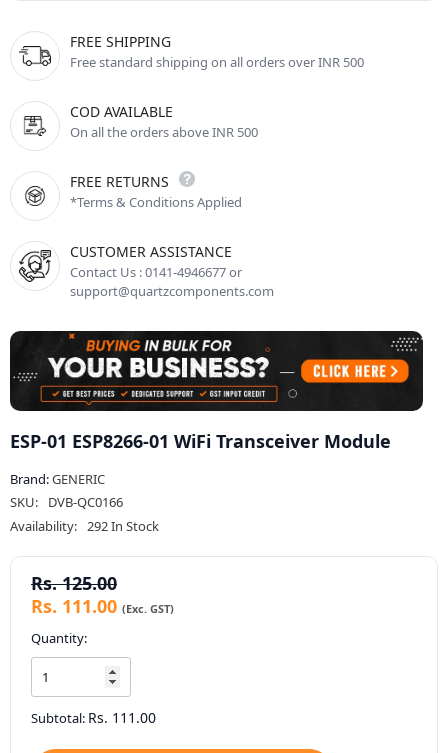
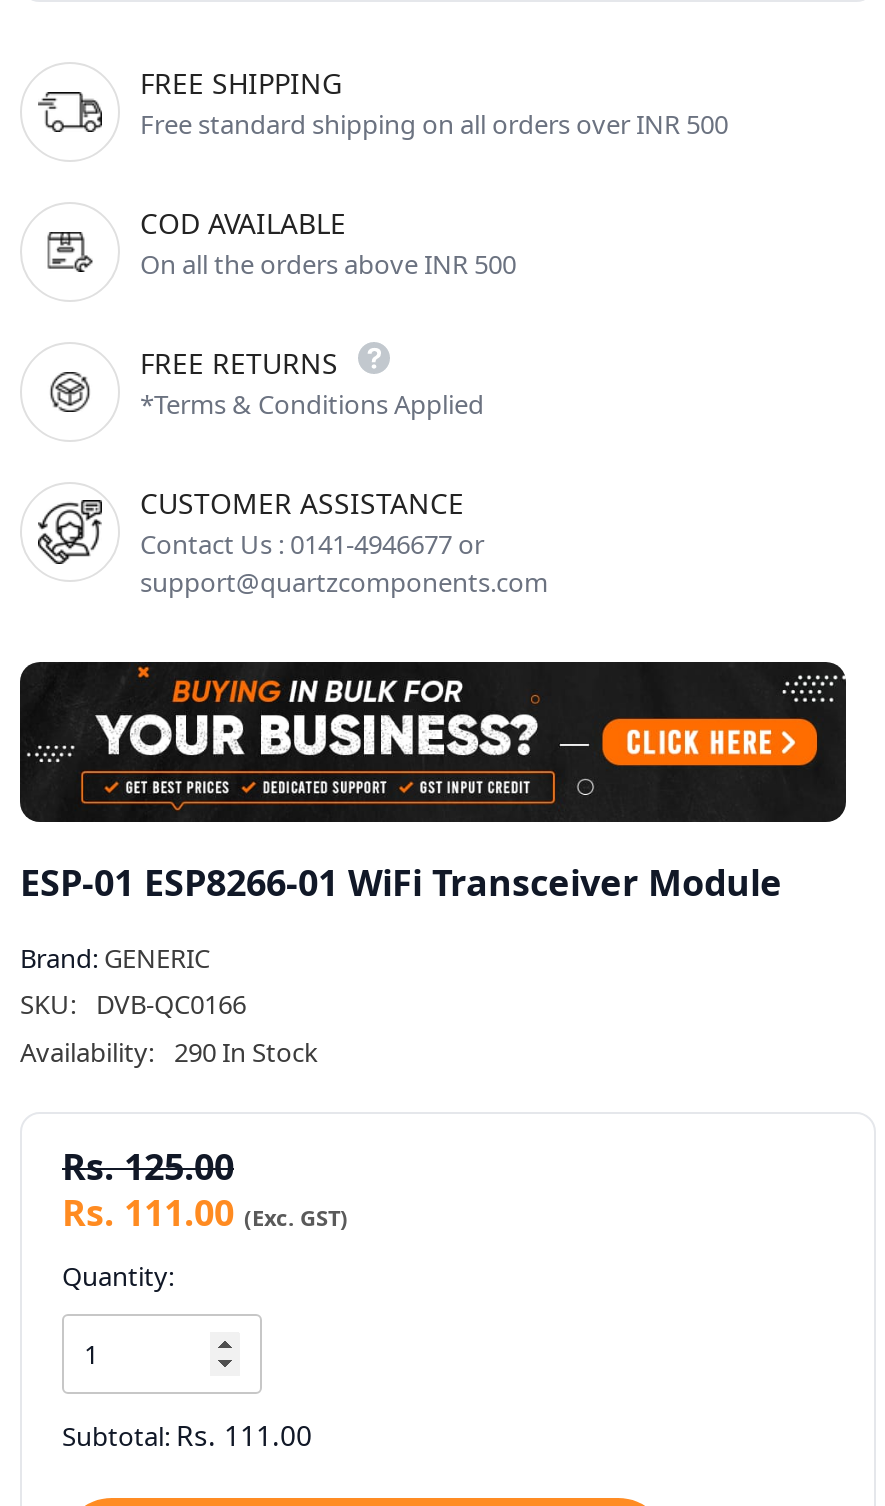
[10,517,159,535] Availability: 292 In Stock -> [20,1035,318,1071] Availability: 290 In Stock

